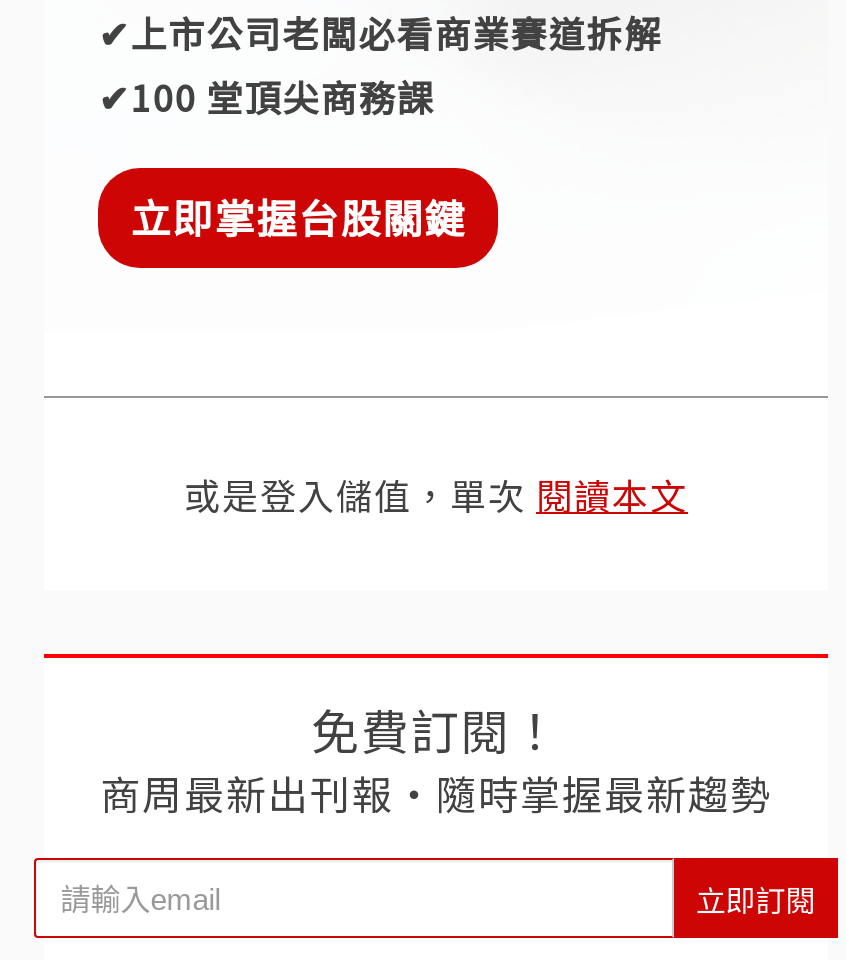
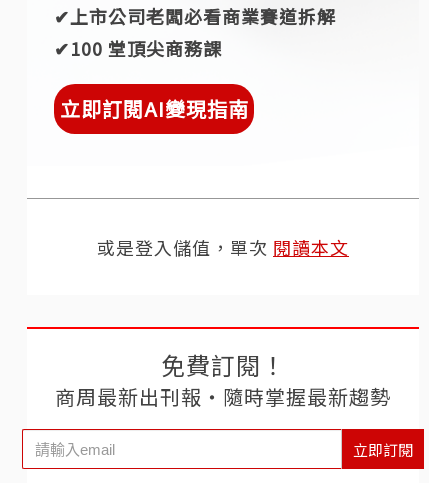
[130,188,466,246] 立即掌握台股關鍵 -> [60,94,249,123] 立即訂閱AI變現指南

